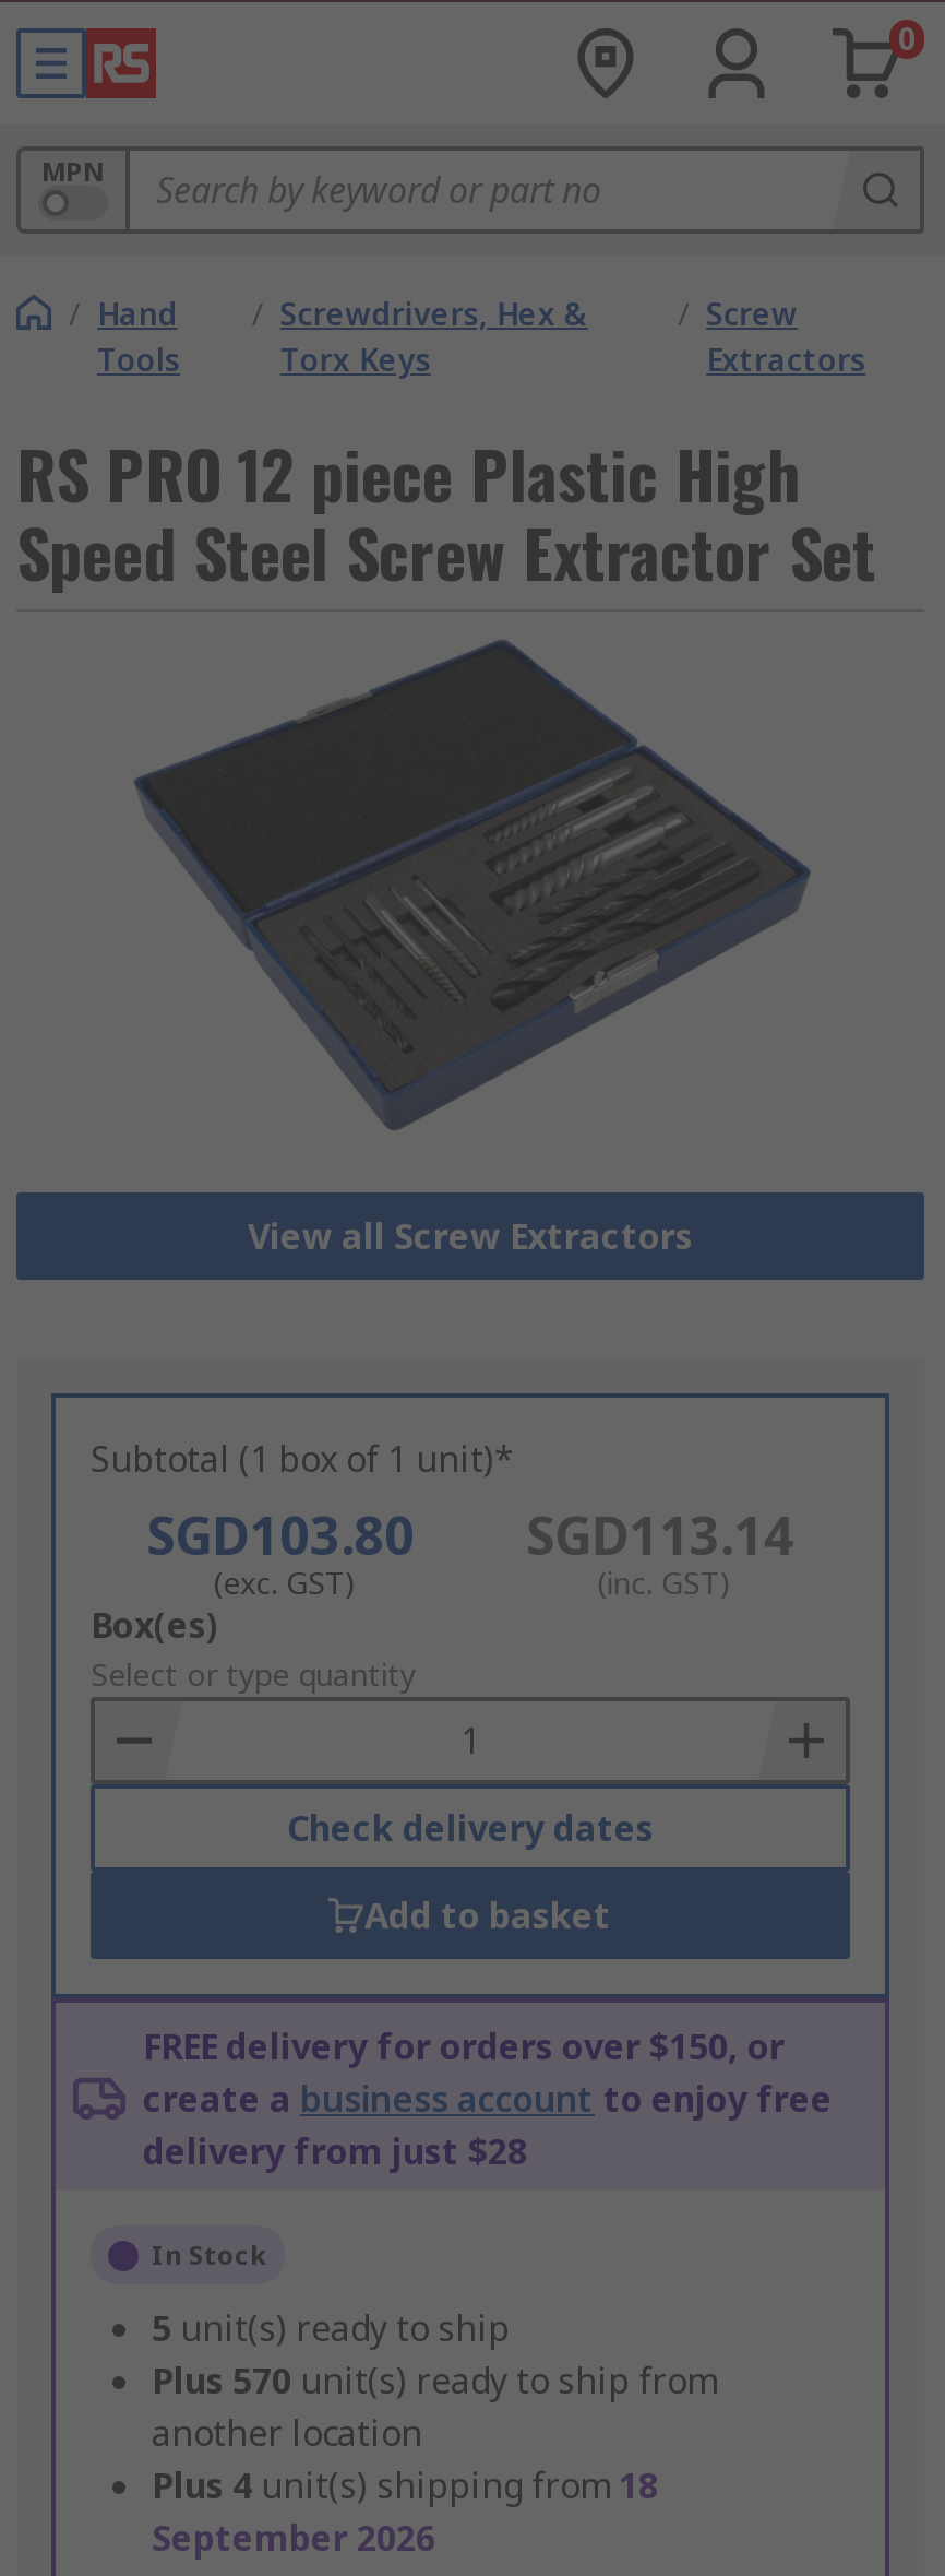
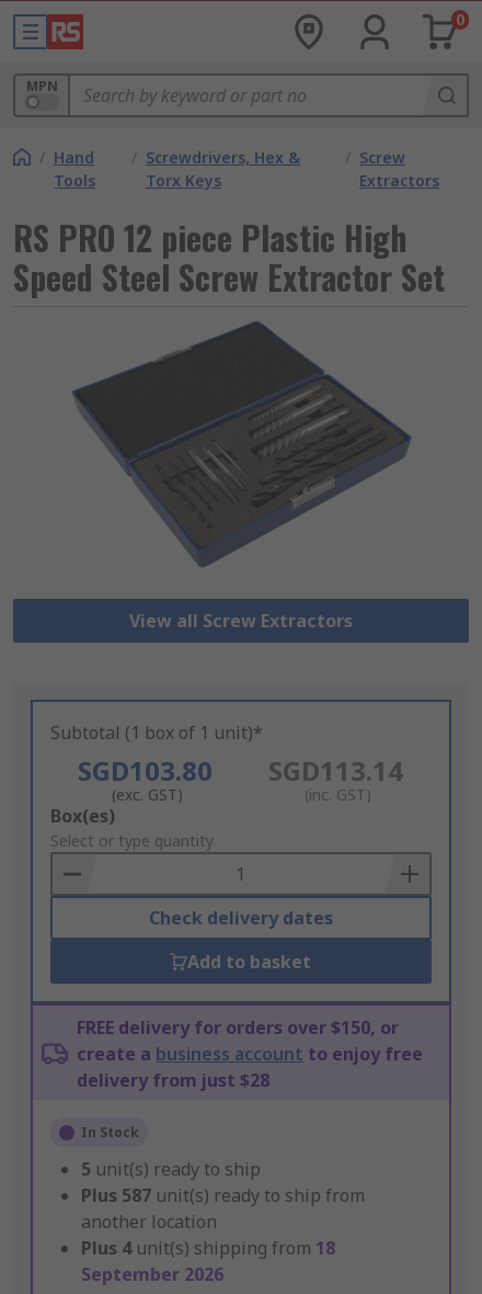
[152,2358,717,2406] Plus 570 unit(s) ready to ship from -> [81,1184,365,1208] Plus 587 unit(s) ready to ship from

